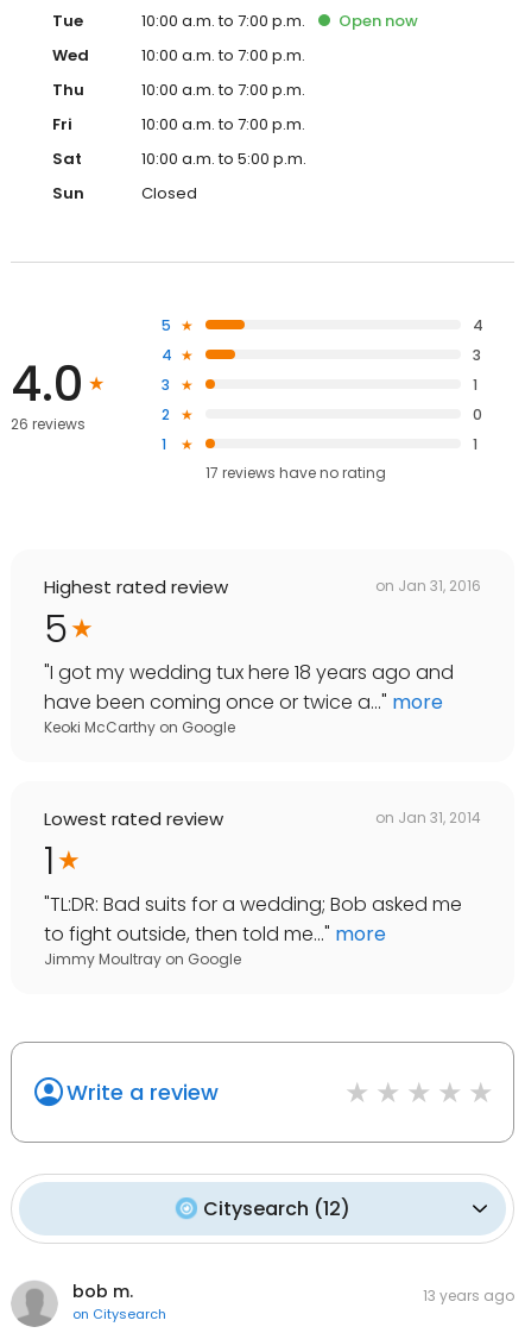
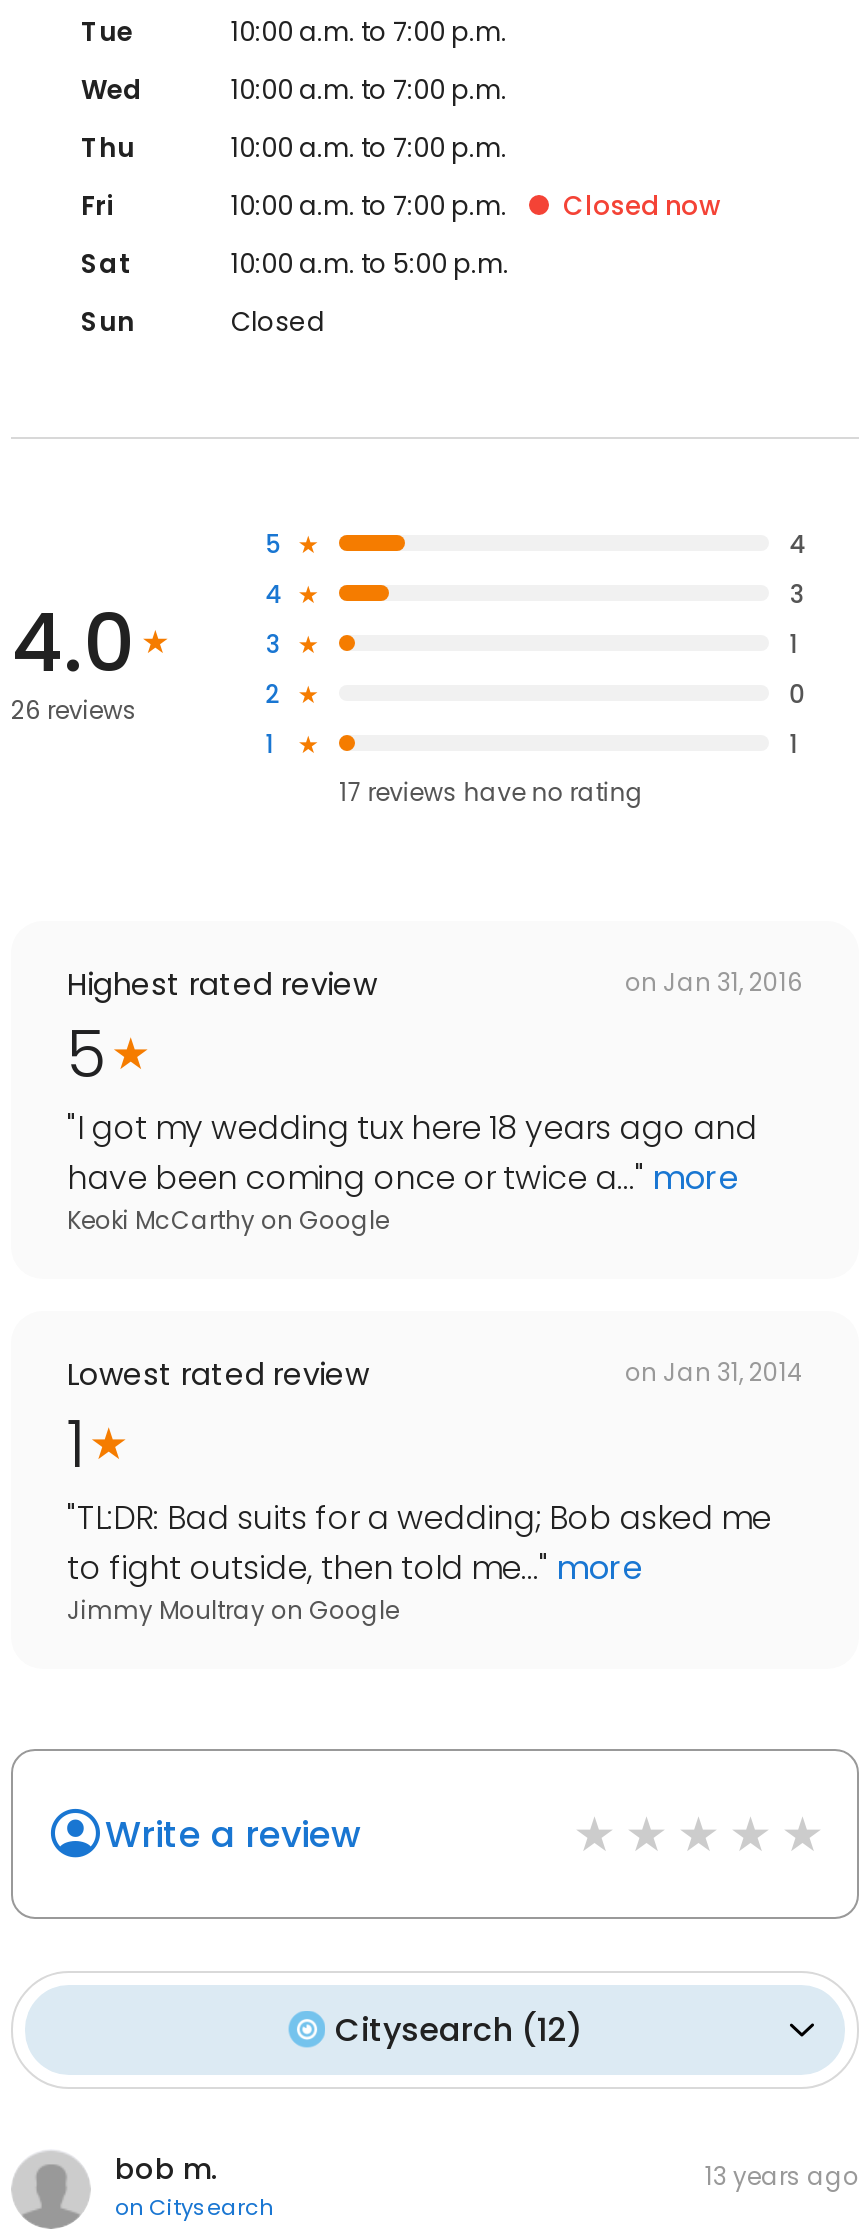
[339,9,418,32] Open now -> none
none -> [563,187,721,225] Closed now

